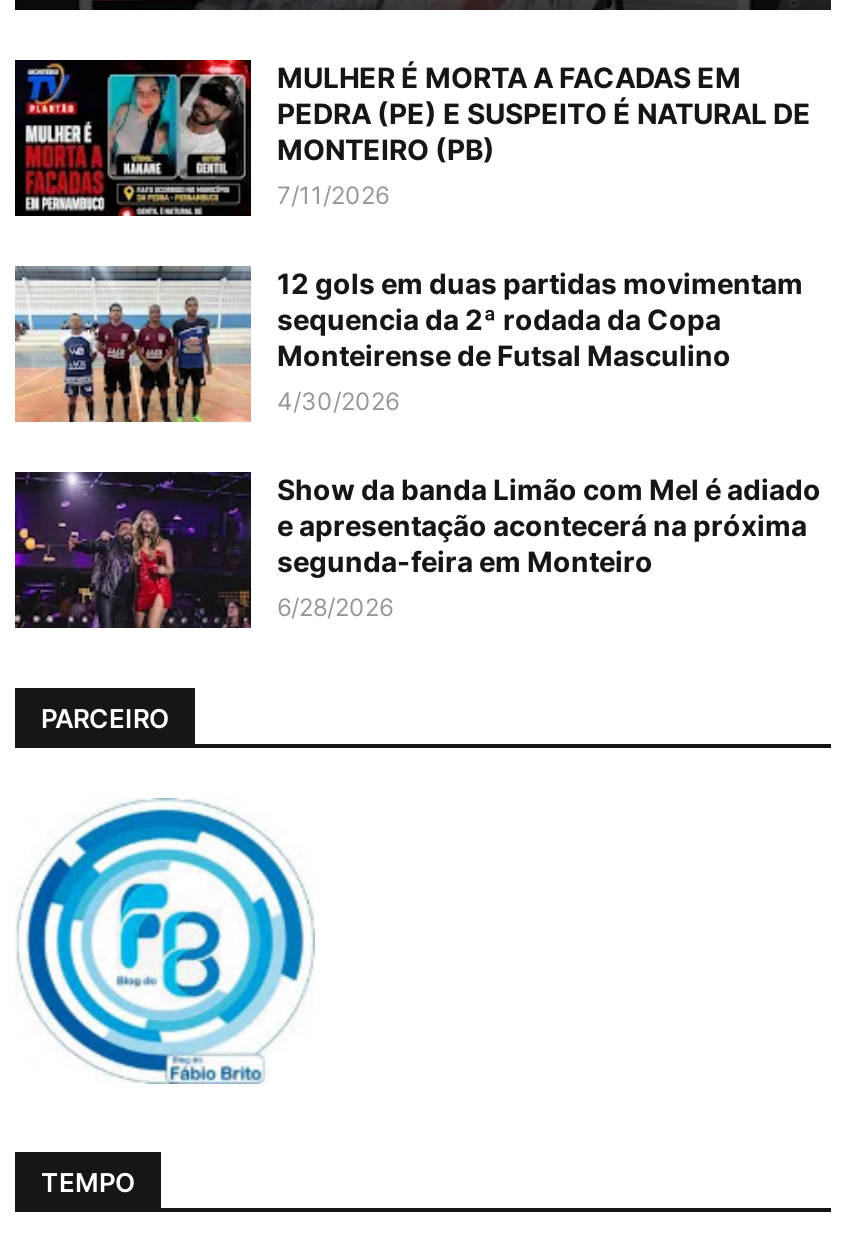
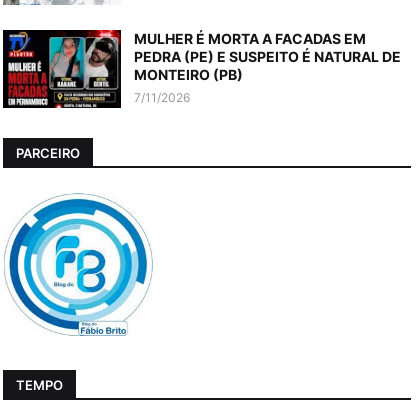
[15,264,821,622] [image] | 12 gols em duas partidas movimentam | sequencia da 2ª rodada da Copa | Monteirense de Futsal Masculino | 4/30/2026 | Show da banda Limão com Mel é adiado | e apresentação acontecerá na próxima | segunda-feira em Monteiro | 6/28/2026 -> none
[13,470,249,630] [image] -> none

